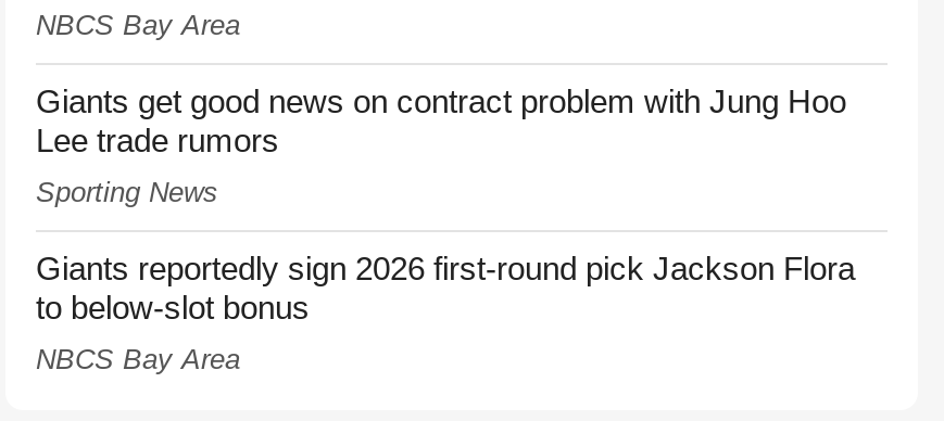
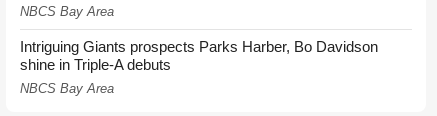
[36,82,855,325] Giants get good news on contract problem with Jung Hoo | Lee trade rumors | Sporting News | Giants reportedly sign 2026 first-round pick Jackson Flora | to below-slot bonus -> [20,38,378,73] Intriguing Giants prospects Parks Harber, Bo Davidson | shine in Triple-A debuts

